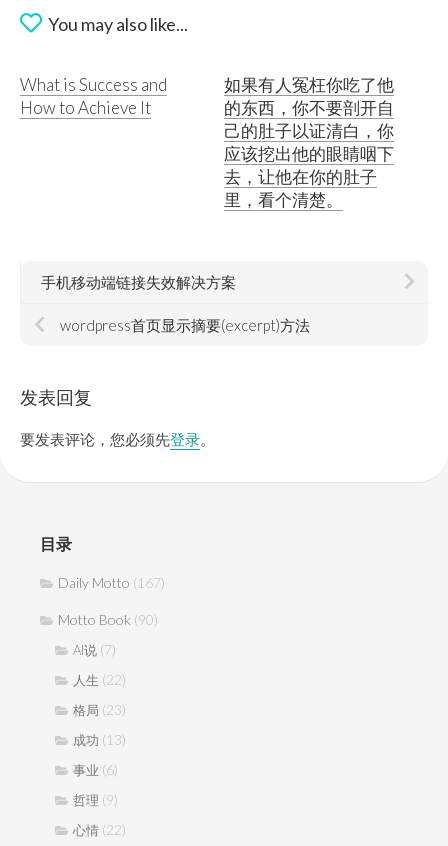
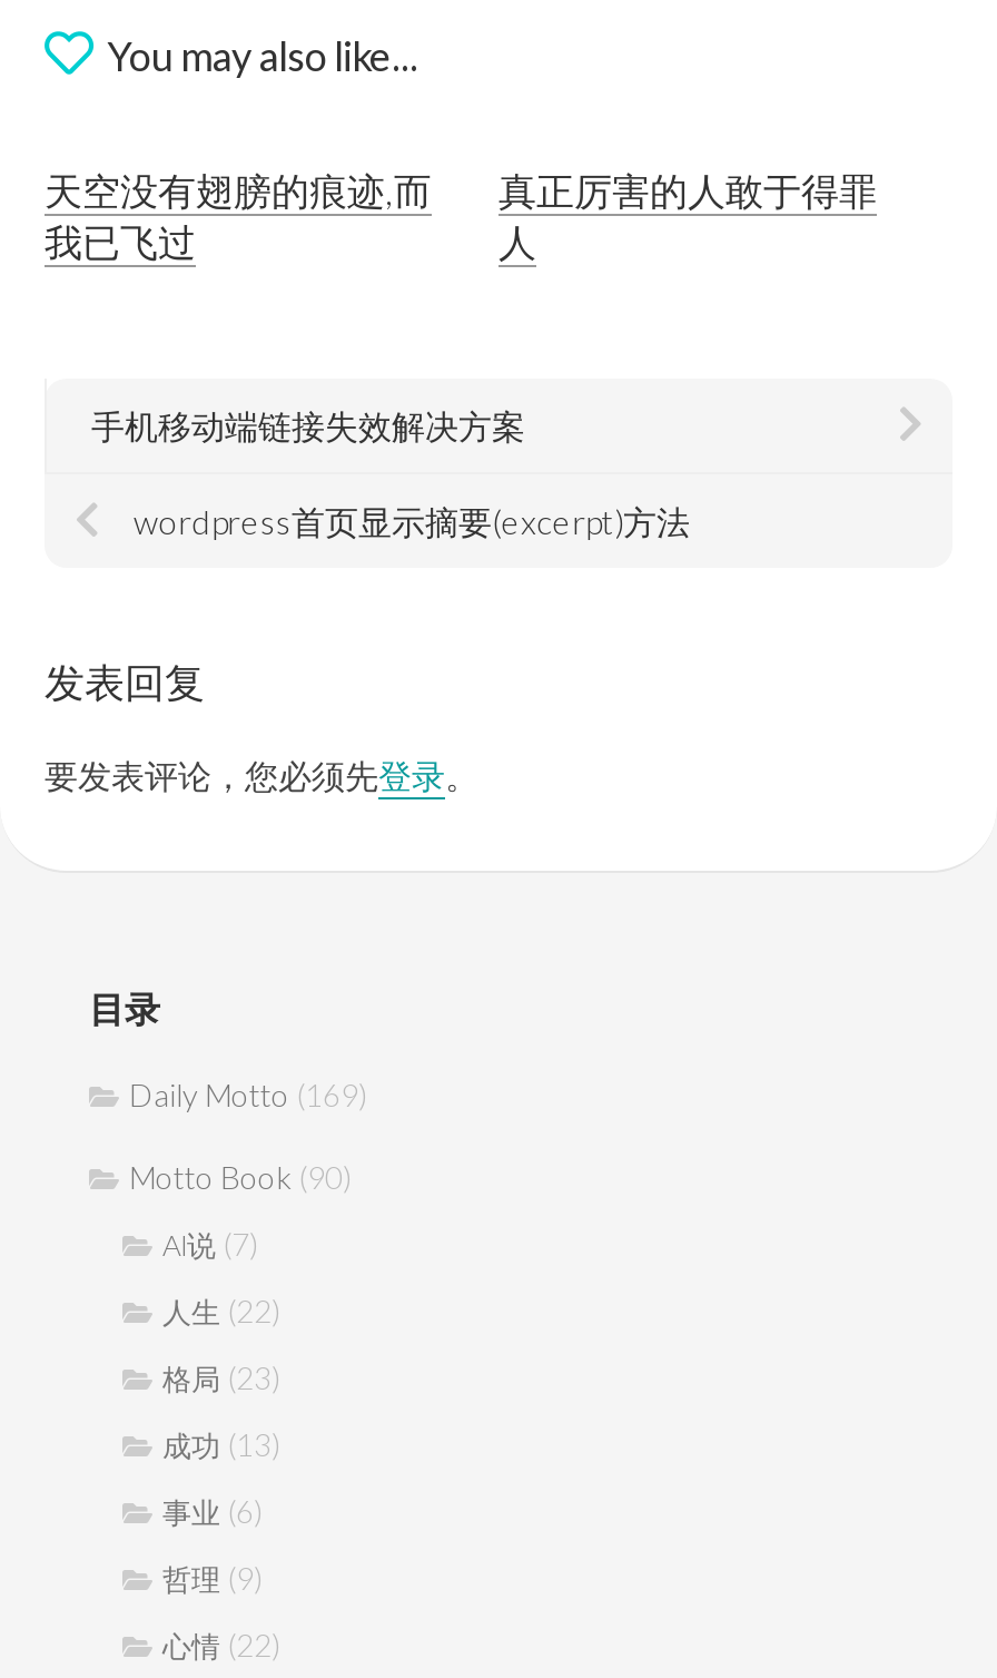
[20,74,167,118] What is Success and | How to Achieve It -> [45,168,432,266] 天空没有翅膀的痕迹,而 | 我已飞过
[224,74,394,210] 如果有人冤枉你吃了他 | 的东西，你不要剖开自 | 己的肚子以证清白，你 | 应该挖出他的眼睛咽下 | 去，让他在你的肚子 | 里，看个清楚。 -> [498,168,877,266] 真正厉害的人敢于得罪 | 人
[58,574,165,591] Daily Motto (167) -> [129,1076,367,1114] Daily Motto (169)

